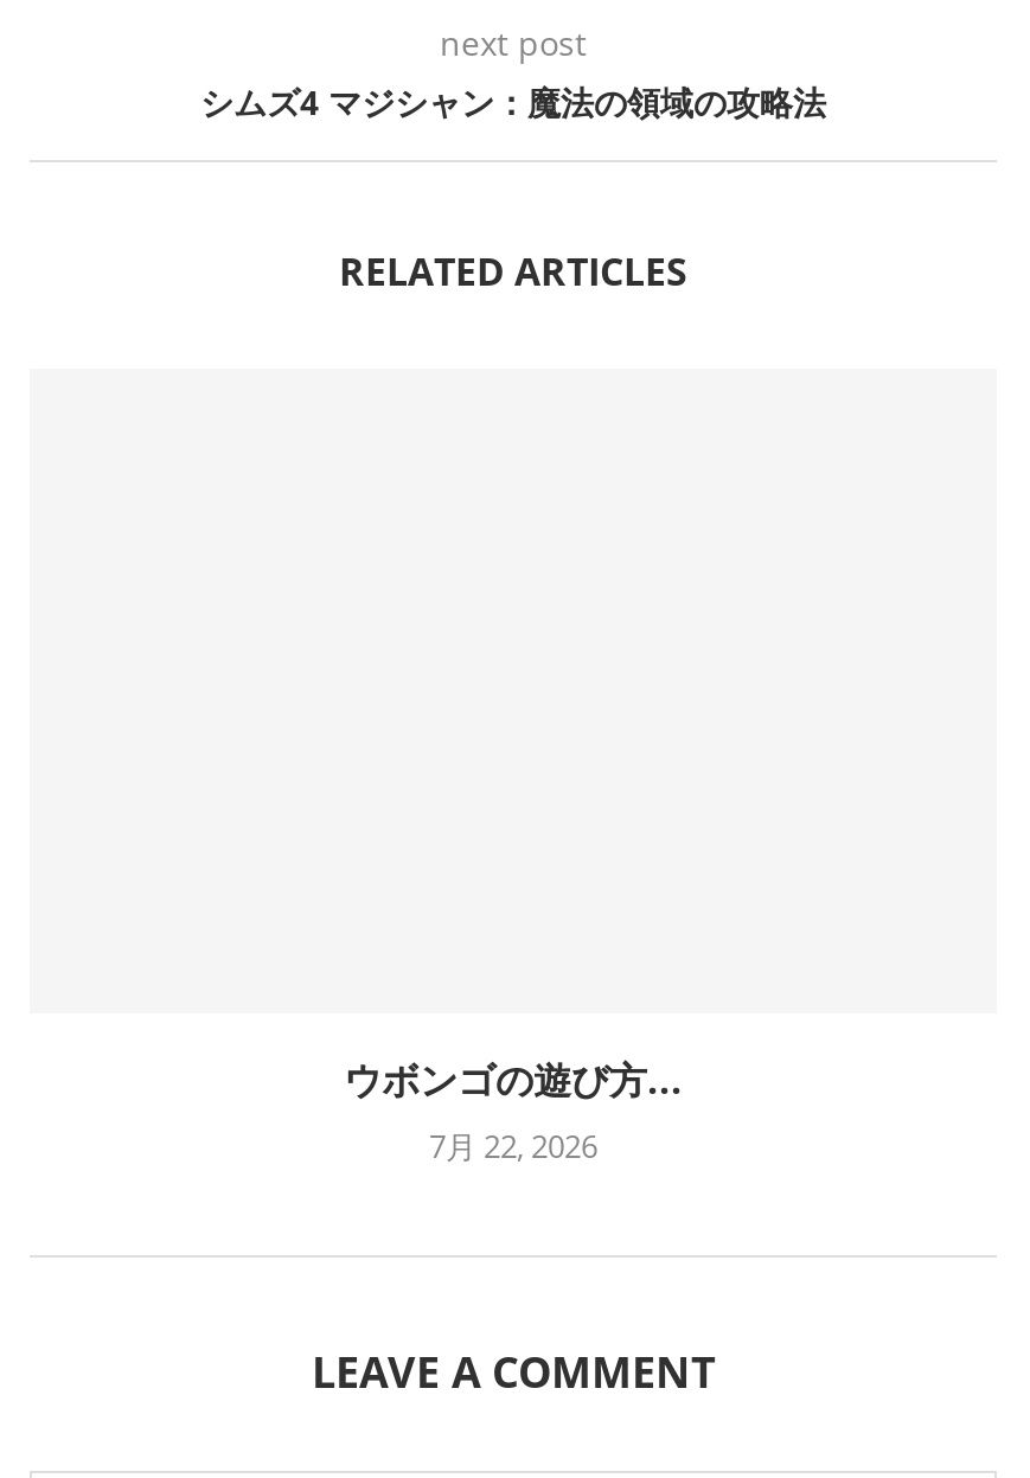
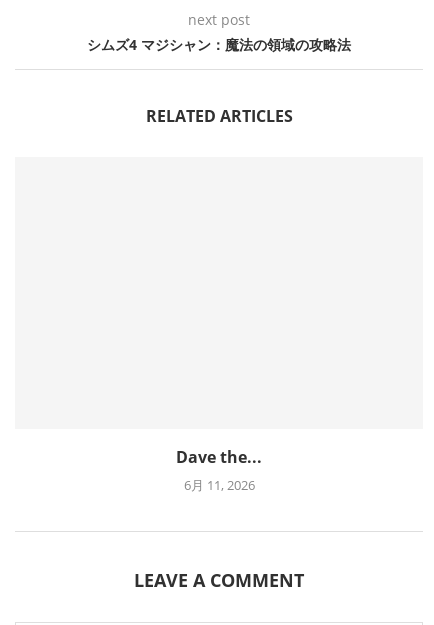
[344,1054,683,1167] ウボンゴの遊び方... | 7月 22, 2026 -> [176,446,262,494] Dave the... | 6月 11, 2026

